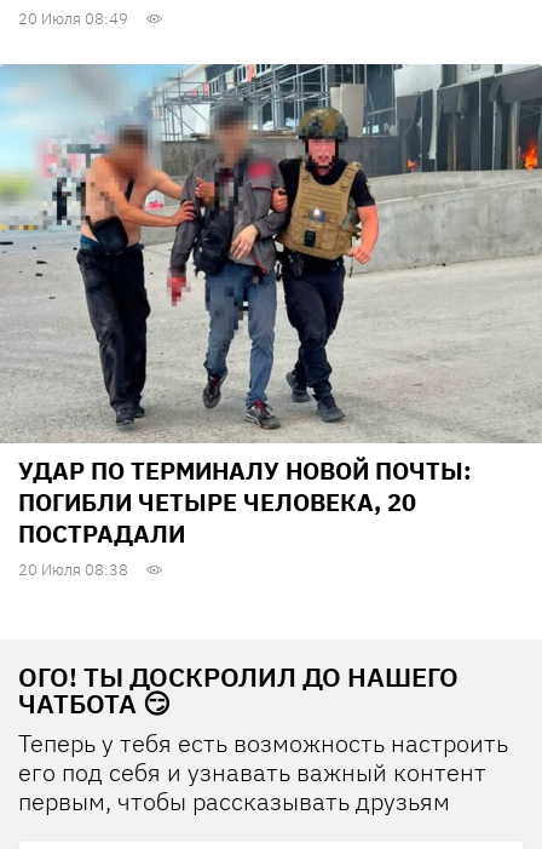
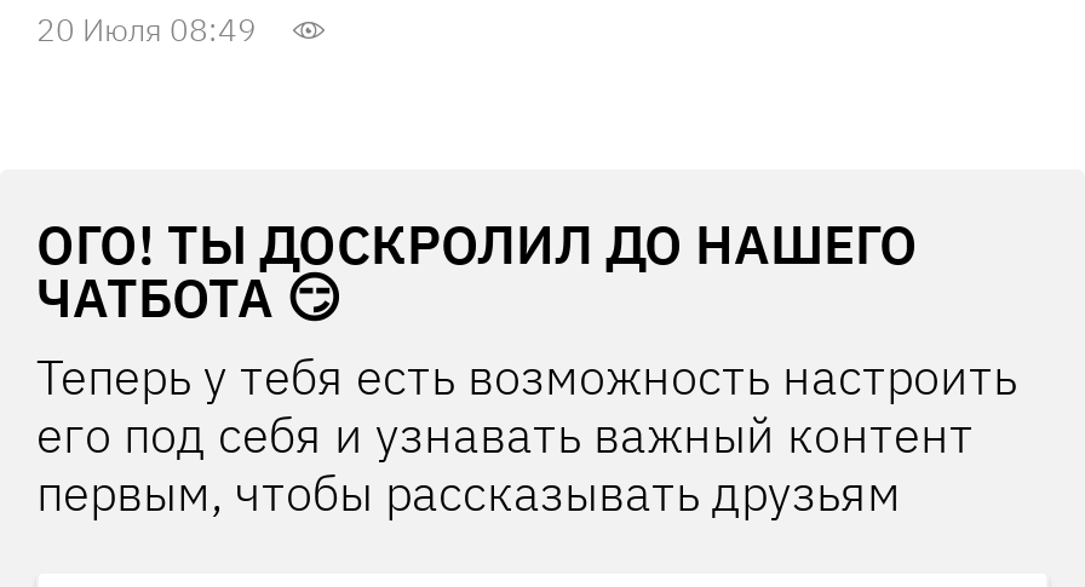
[4,63,538,580] [image] | УДАР ПО ТЕРМИНАЛУ НОВОЙ ПОЧТЫ: | ПОГИБЛИ ЧЕТЫРЕ ЧЕЛОВЕКА, 20 | ПОСТРАДАЛИ | 20 Июля 08:38 -> none

